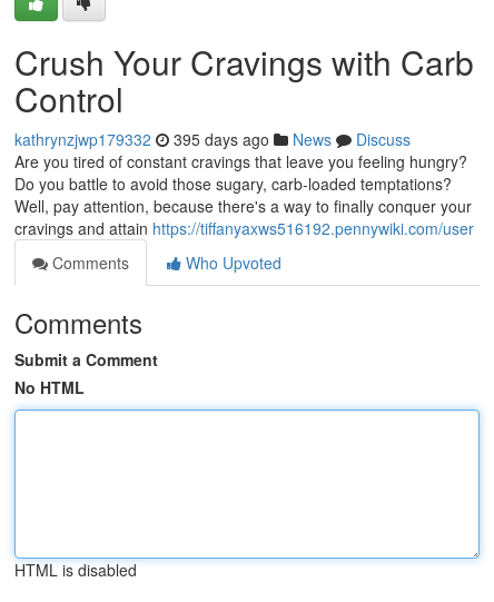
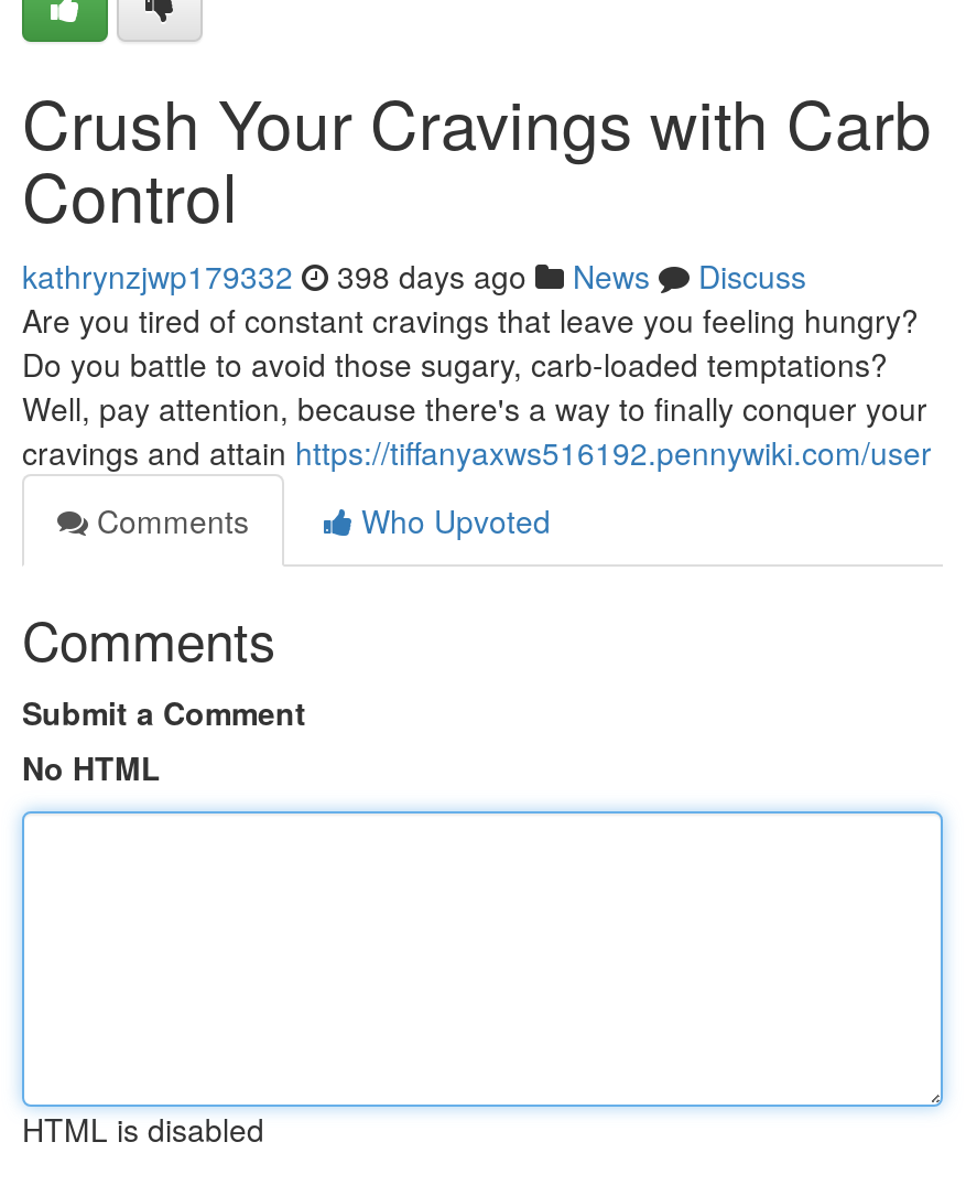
[14,128,411,150] kathrynzjwp179332 395 days ago News Discuss -> [22,254,806,298] kathrynzjwp179332 398 days ago News Discuss

